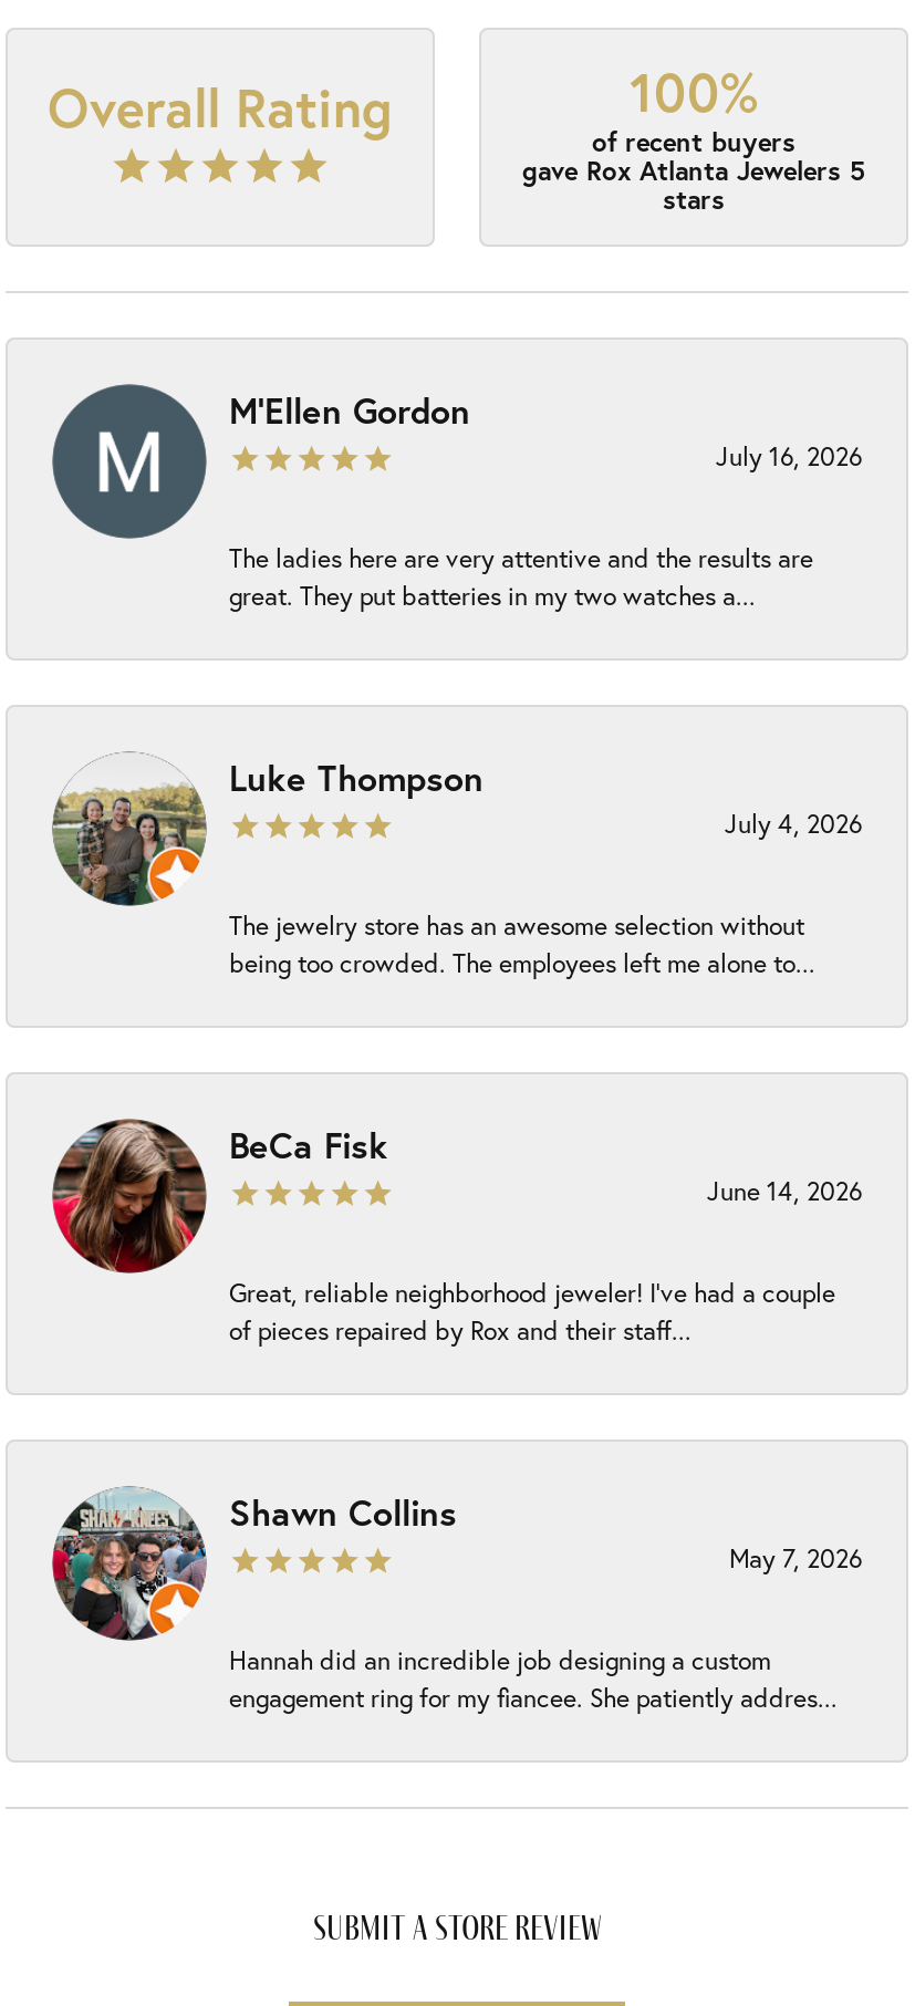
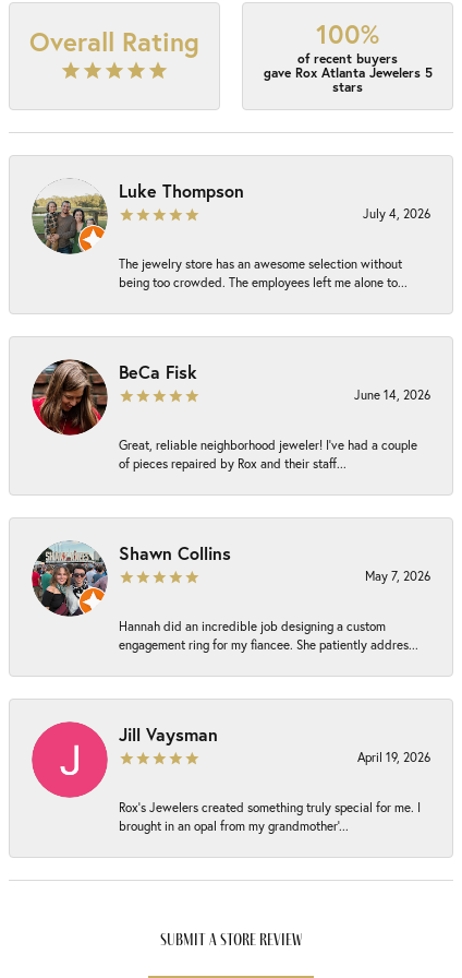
[52,384,862,612] [image] | M'Ellen Gordon | July 16, 2026 | The ladies here are very attentive and the results are | great. They put batteries in my two watches a... -> none
moved [50,753,862,1714] -> [31,179,430,653]: [image] | Luke Thompson | July 4, 2026 | ... | Hannah did an incredible job designing a custom | engagement ring for my fiancee. She patiently addres...
none -> [32,721,430,834] [image] | Jill Vaysman | April 19, 2026 | Rox’s Jewelers created something truly special for me. I | brought in an opal from my grandmother’...

